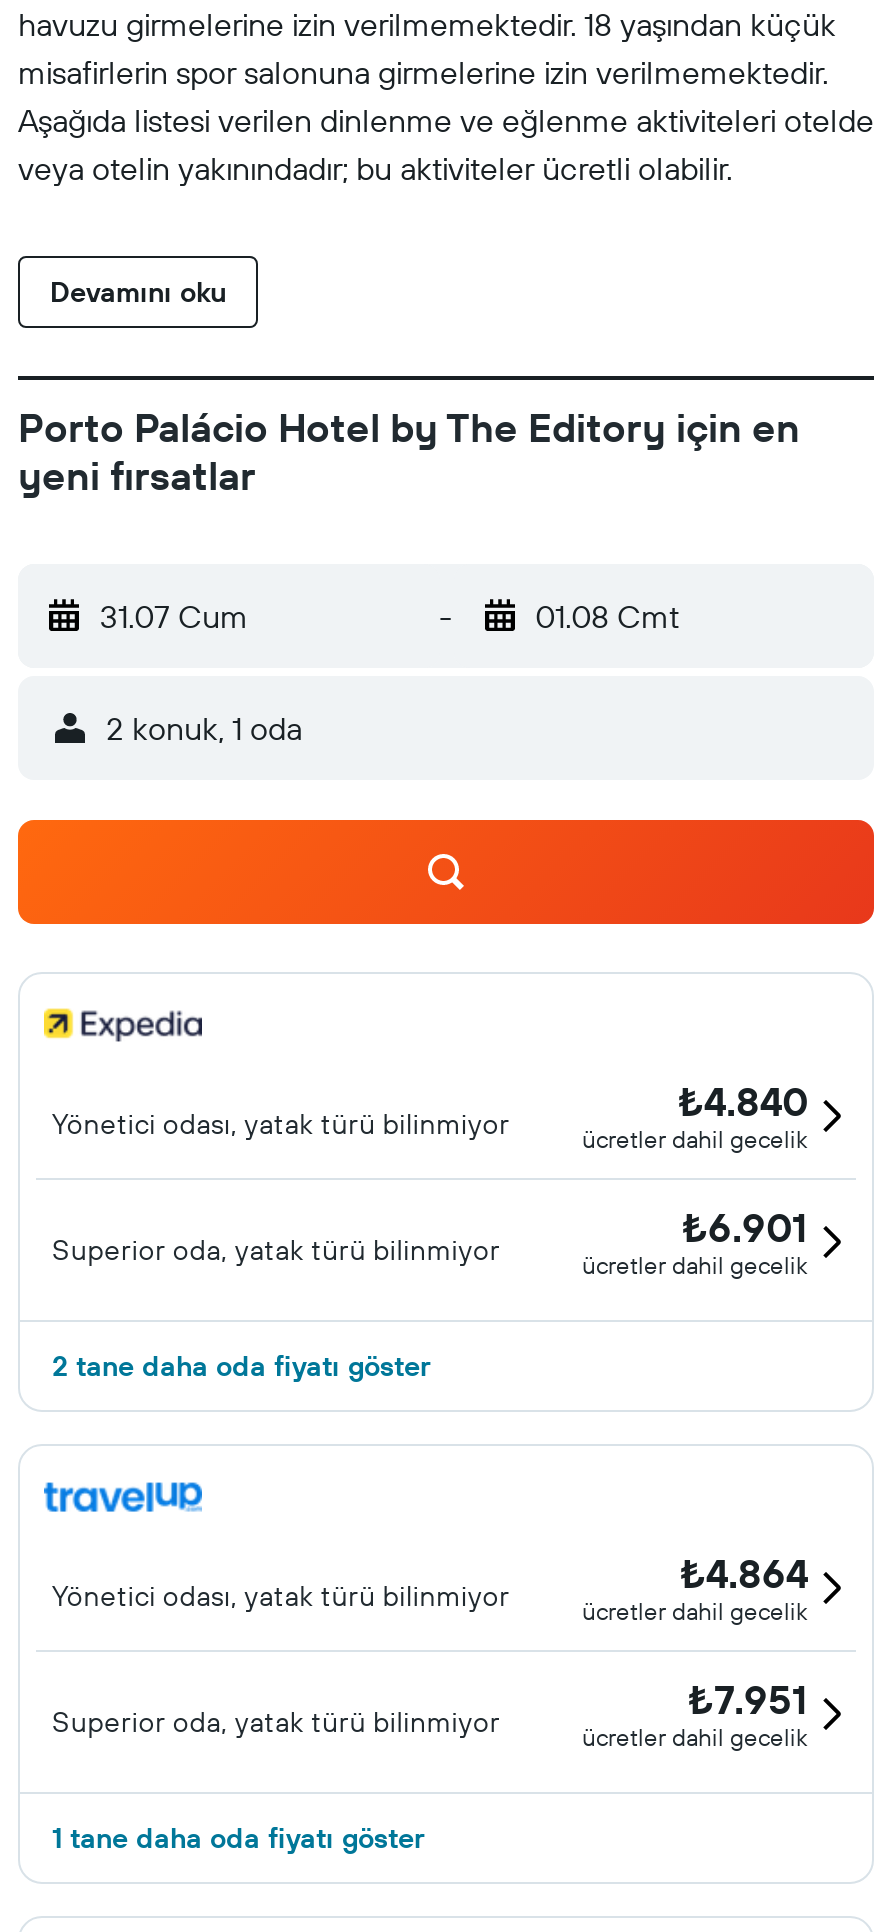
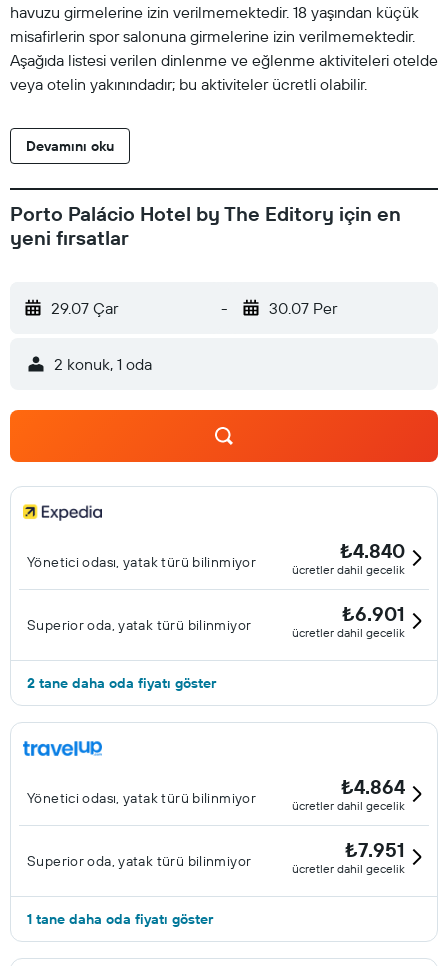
[100,596,248,636] 31.07 Cum -> [51,298,118,318] 29.07 Çar
[535,596,679,636] 01.08 Cmt -> [268,298,336,318] 30.07 Per

